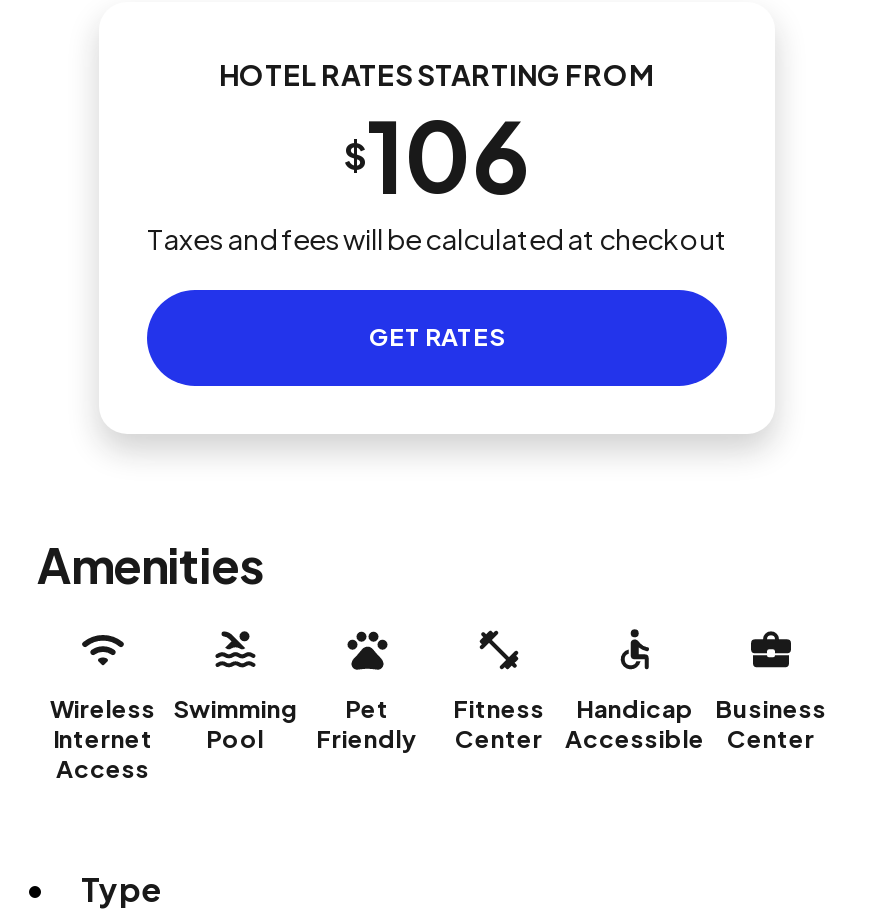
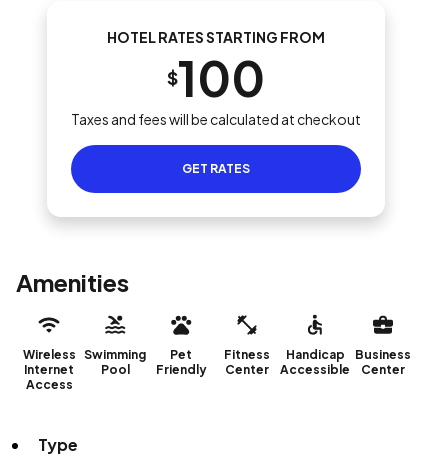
[344,94,530,216] $106 -> [167,47,265,108] $100

